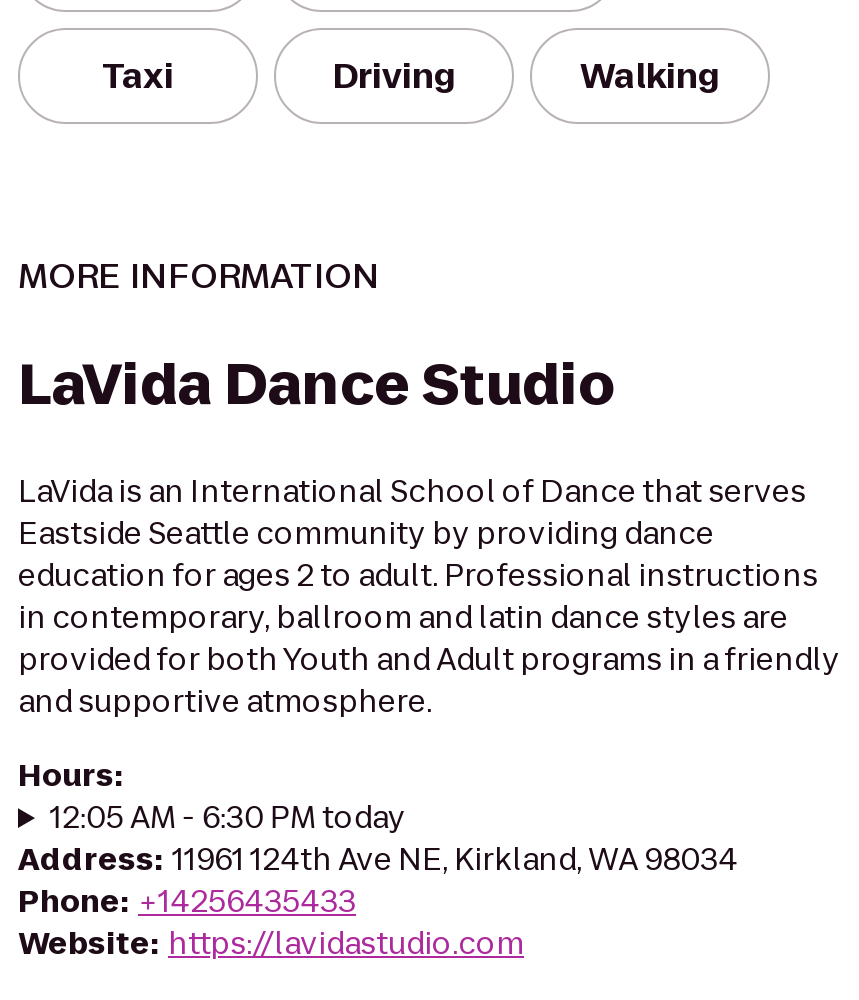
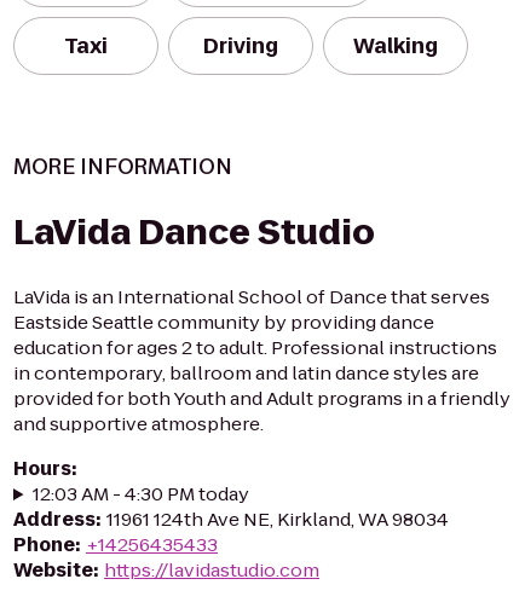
[50,796,406,838] 12:05 AM - 6:30 PM today -> [33,481,249,507] 12:03 AM - 4:30 PM today

